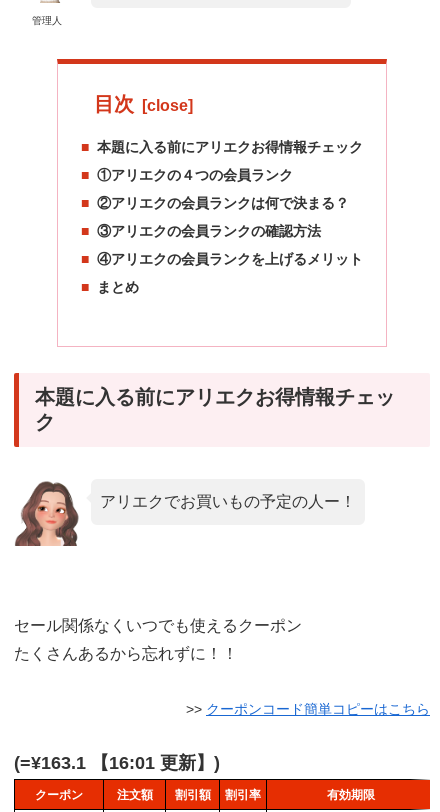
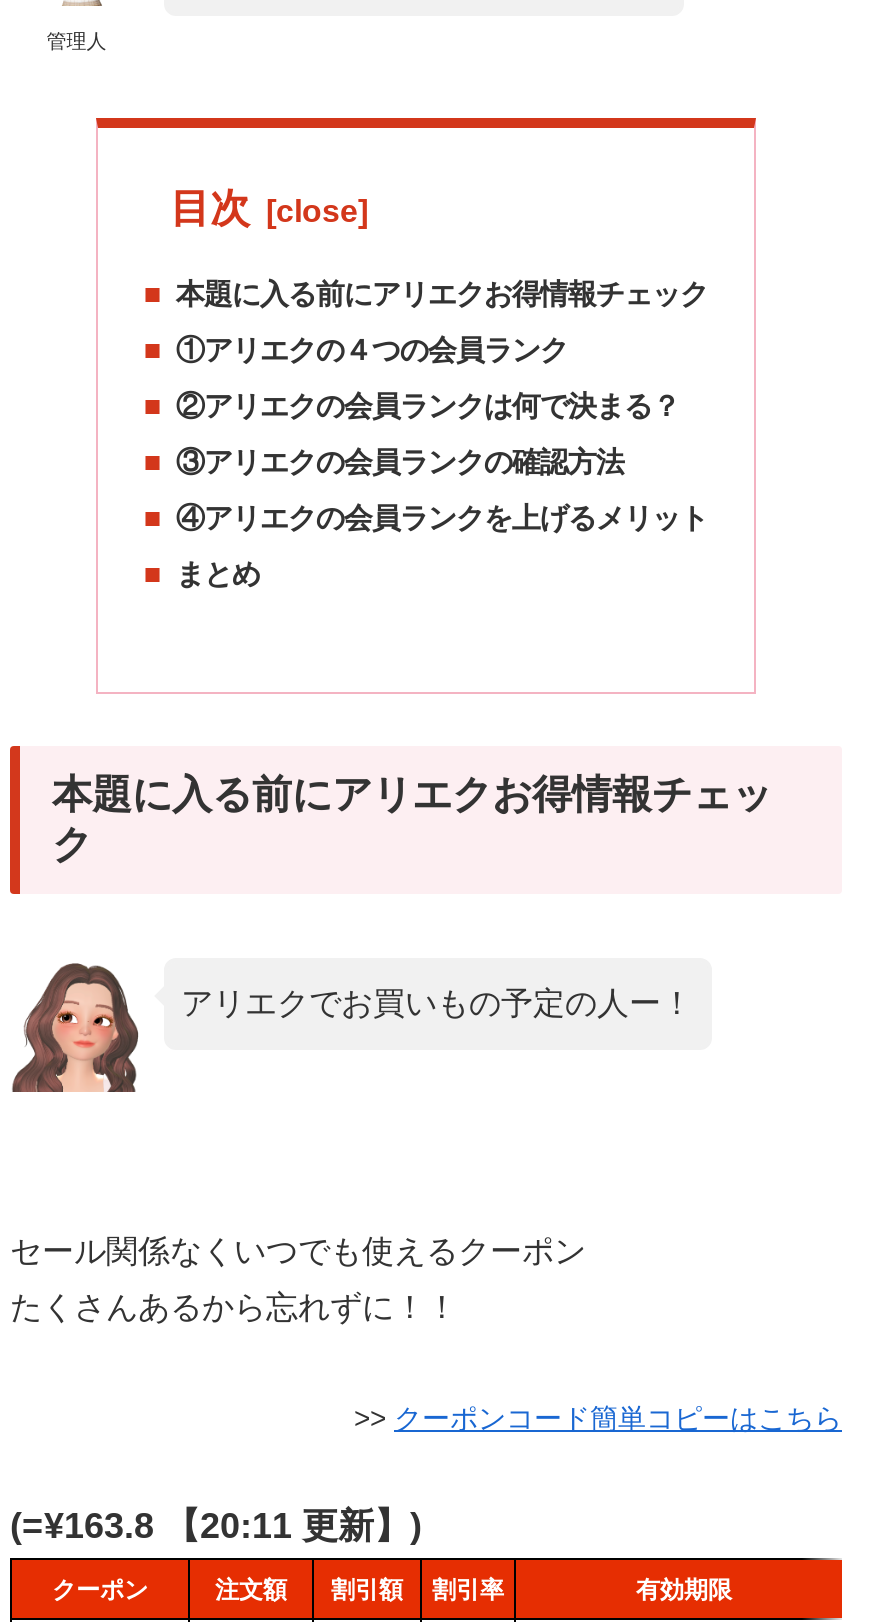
[14,753,220,773] (=¥163.1 【16:01 更新】) -> [10,1506,422,1546] (=¥163.8 【20:11 更新】)

